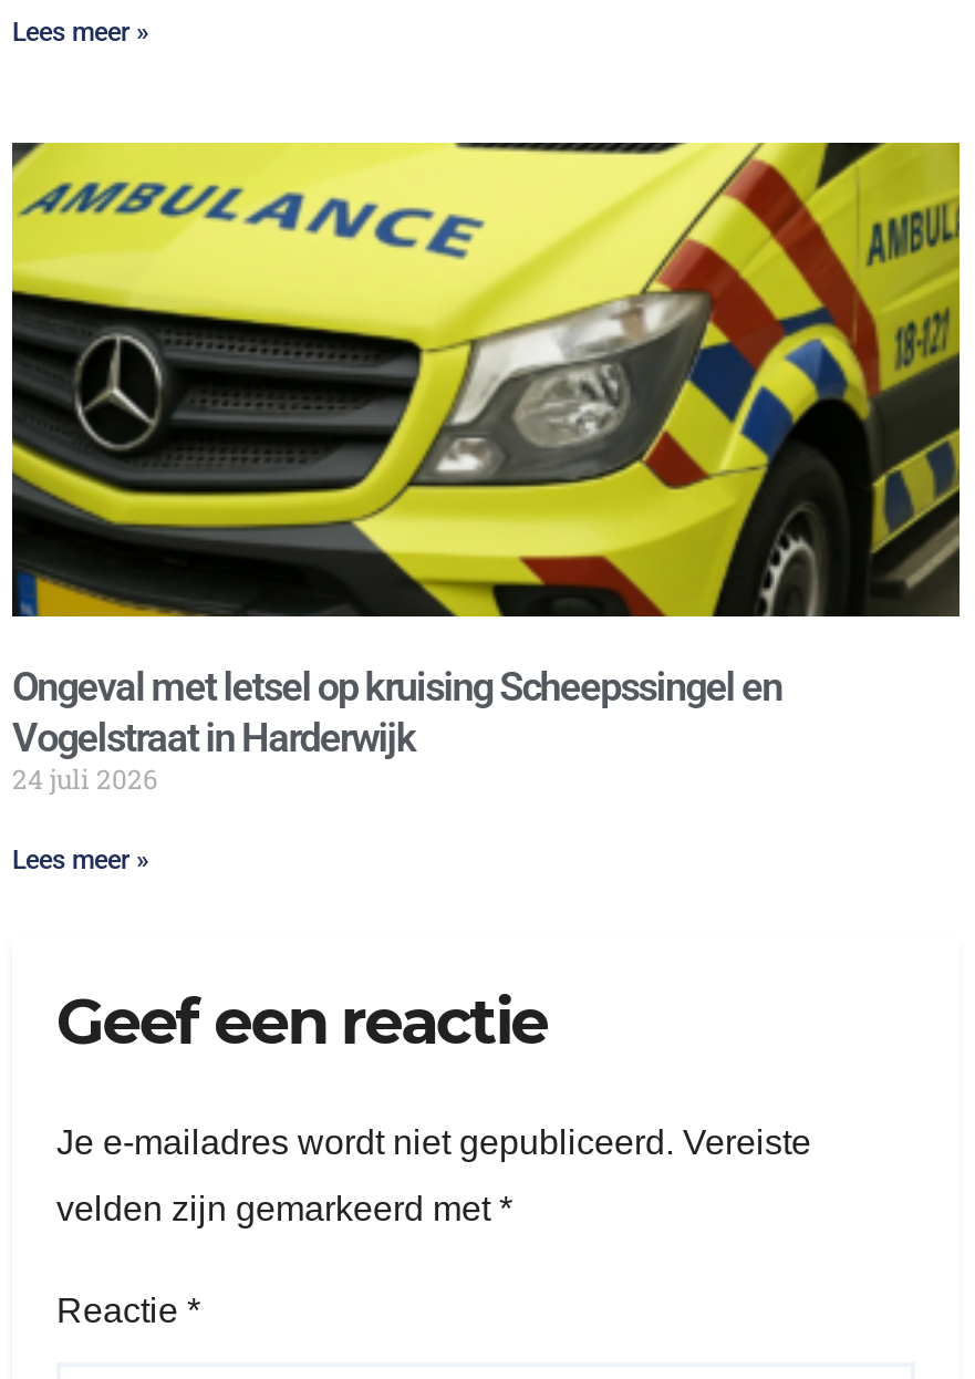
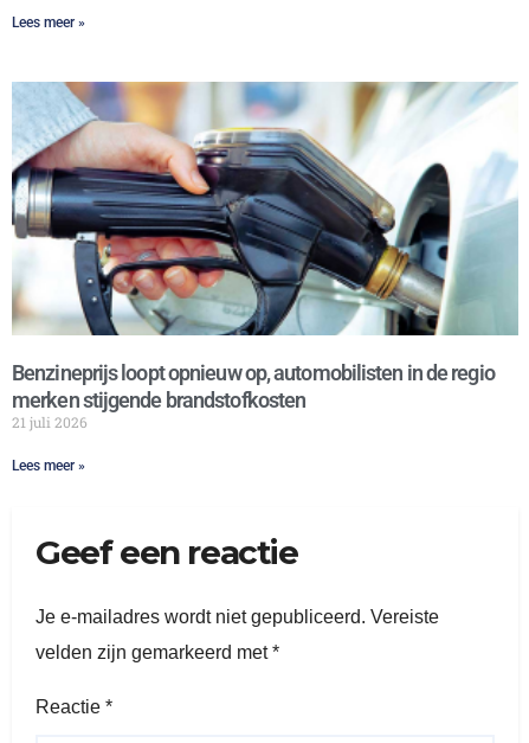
[10,141,962,796] [image] | Ongeval met letsel op kruising Scheepssingel en | Vogelstraat in Harderwijk | 24 juli 2026 -> [11,81,518,431] [image] | Benzineprijs loopt opnieuw op, automobilisten in de regio | merken stijgende brandstofkosten | 21 juli 2026

